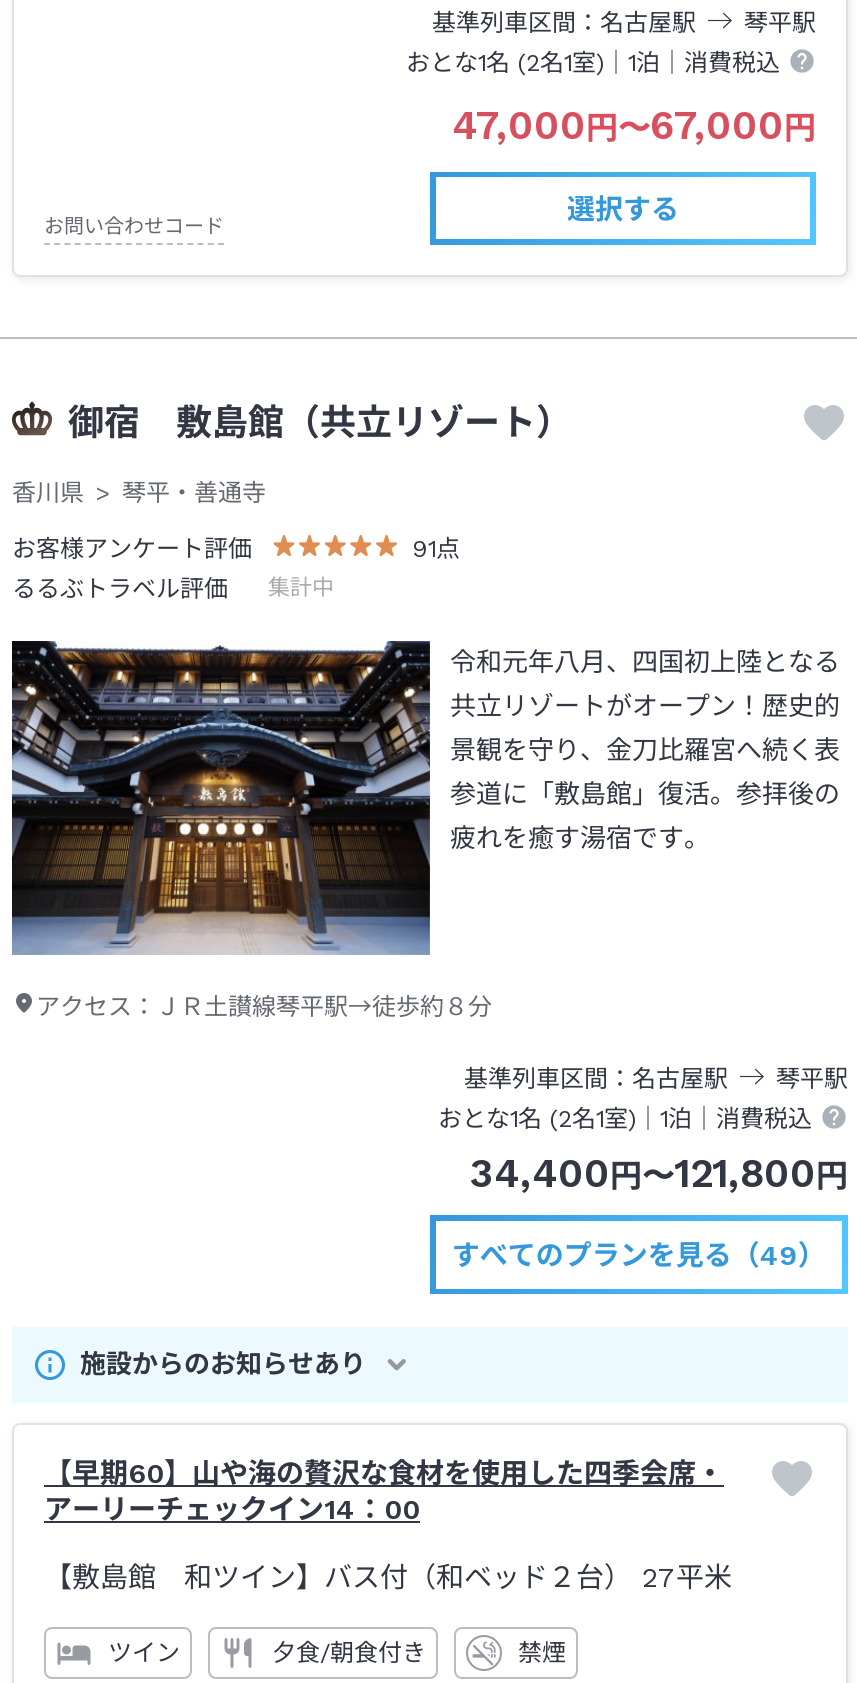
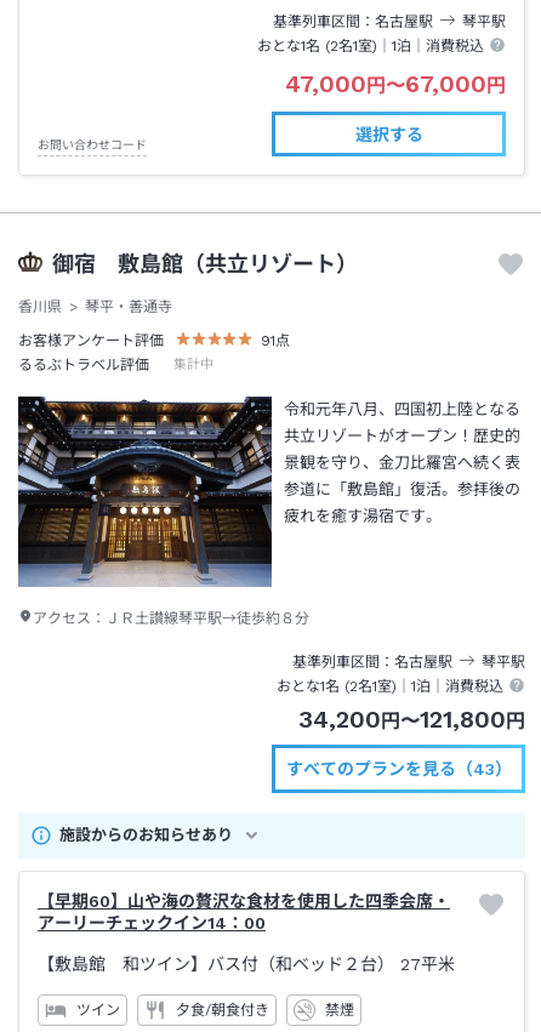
[470,1148,848,1196] 34,400円〜121,800円 -> [298,704,525,733] 34,200円〜121,800円
[452,1238,826,1270] すべてのプランを見る（49） -> [286,759,511,778] すべてのプランを見る（43）

